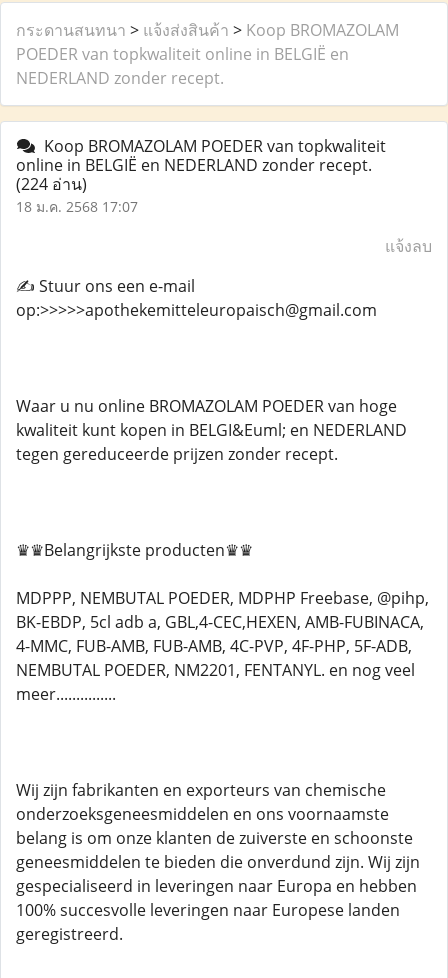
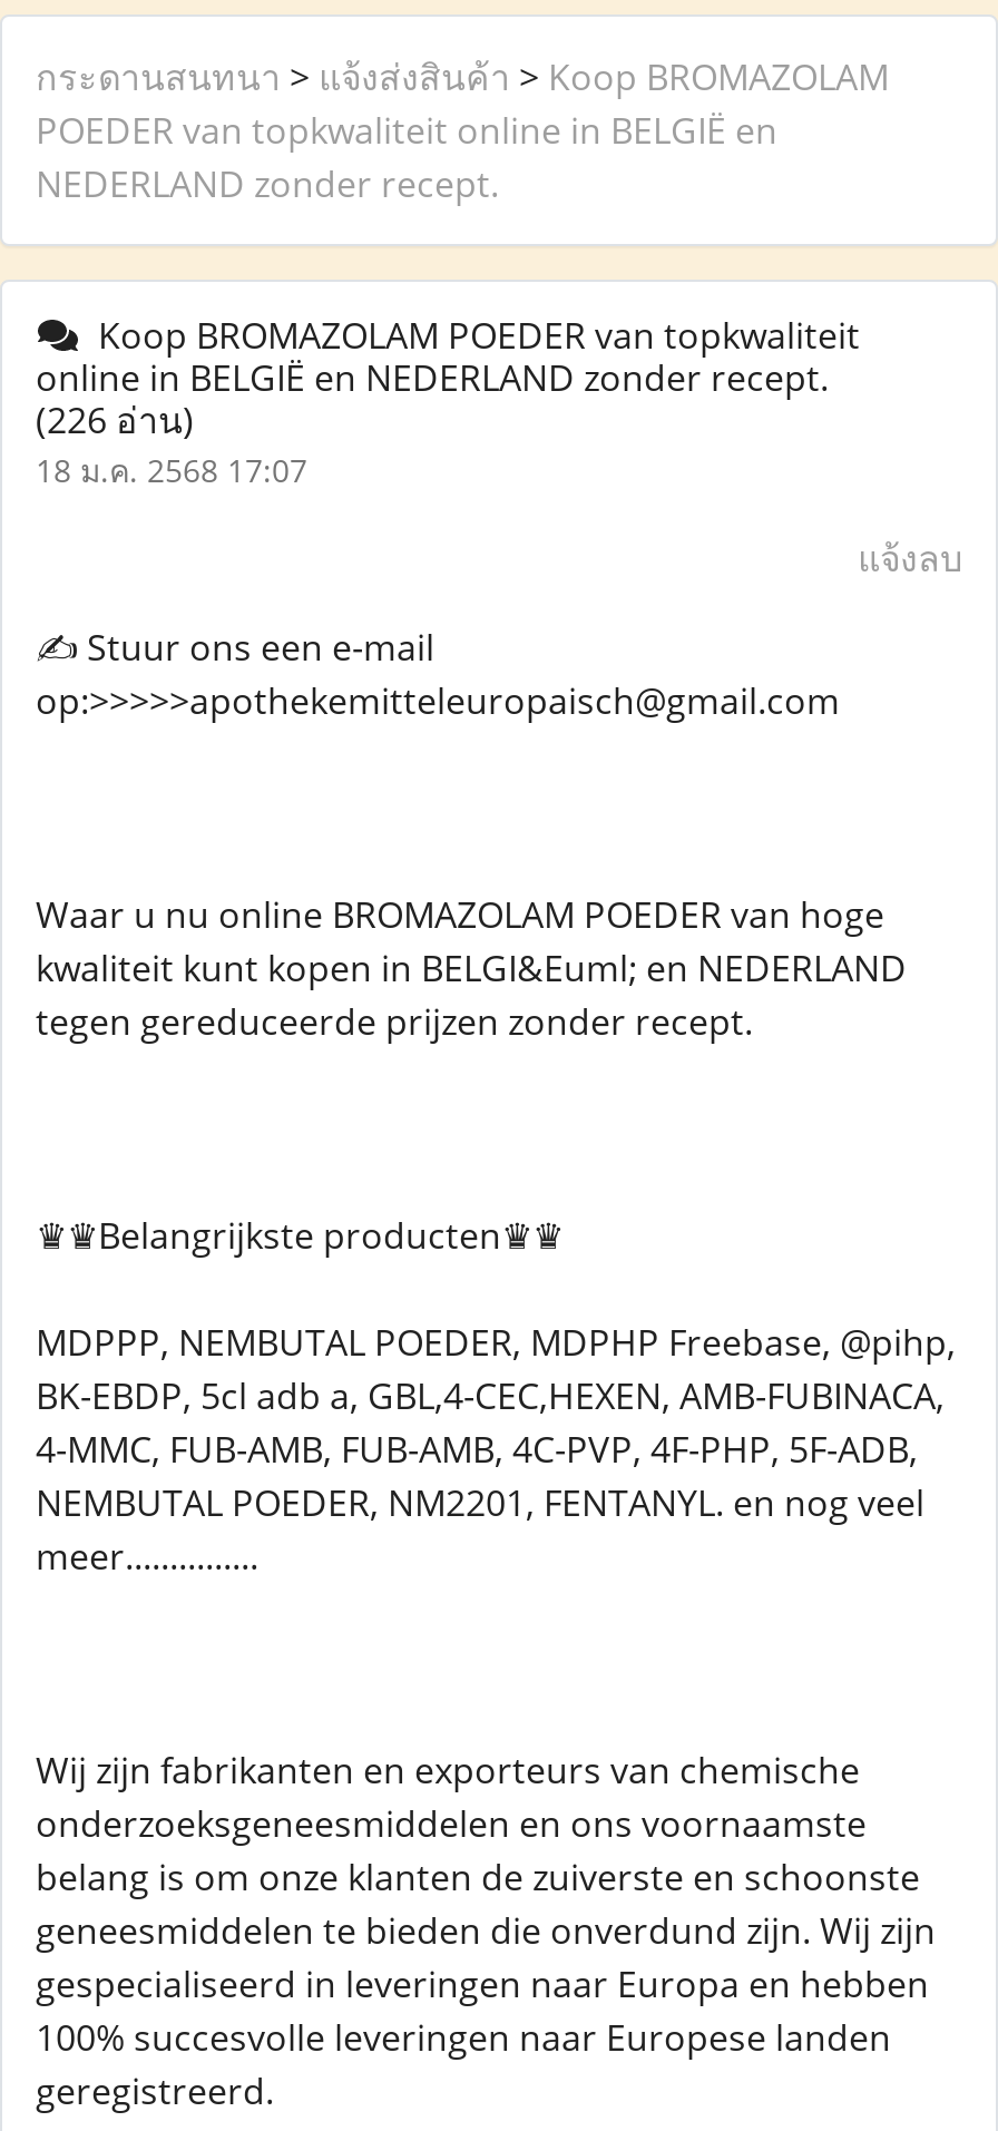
[16,173,87,195] (224 อ่าน) -> [36,395,194,444] (226 อ่าน)

